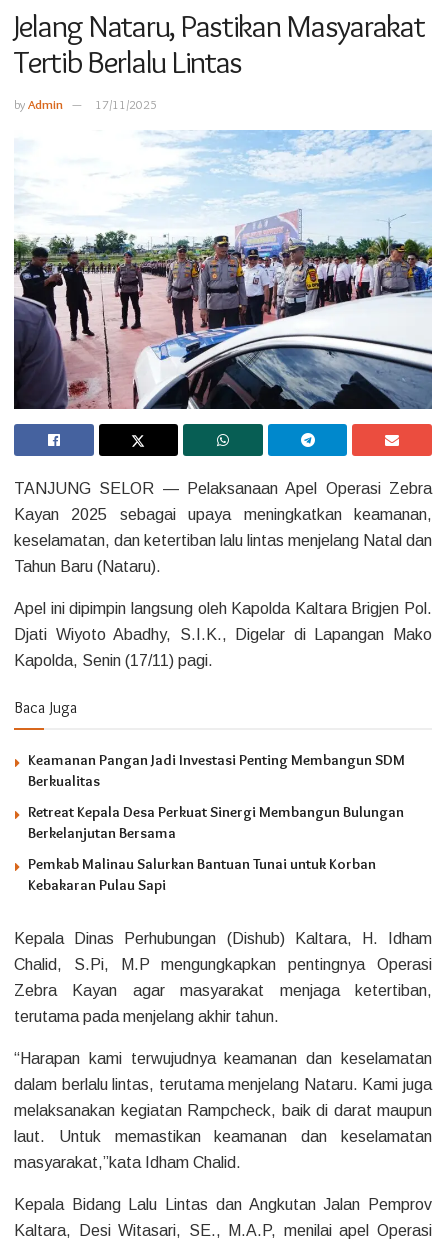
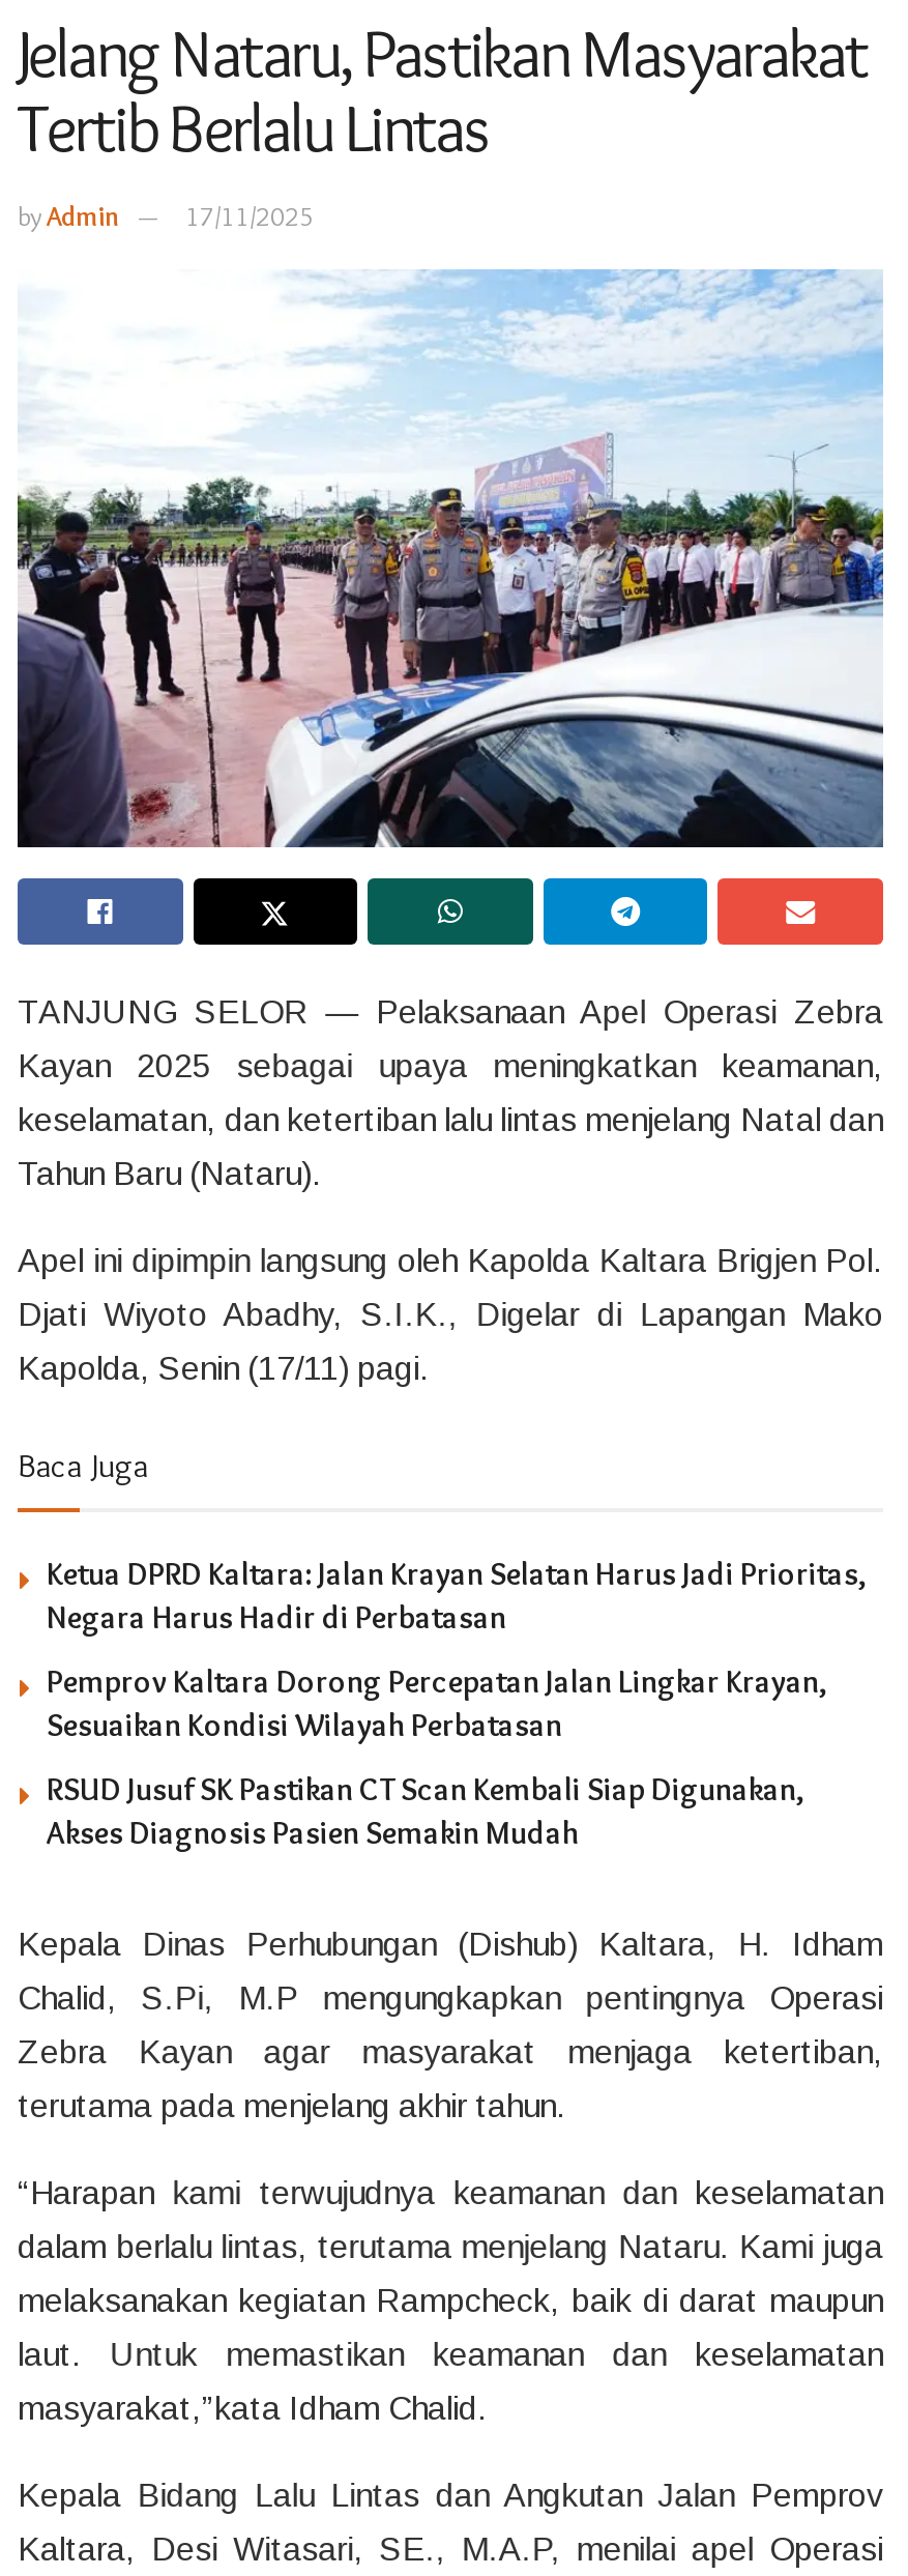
[28,751,405,790] Keamanan Pangan Jadi Investasi Penting Membangun SDM | Berkualitas -> [47,1556,867,1636] Ketua DPRD Kaltara: Jalan Krayan Selatan Harus Jadi Prioritas, | Negara Harus Hadir di Perbatasan
[28,803,404,842] Retreat Kepala Desa Perkuat Sinergi Membangun Bulungan | Berkelanjutan Bersama -> [47,1663,827,1744] Pemprov Kaltara Dorong Percepatan Jalan Lingkar Krayan, | Sesuaikan Kondisi Wilayah Perbatasan
[28,855,376,894] Pemkab Malinau Salurkan Bantuan Tunai untuk Korban | Kebakaran Pulau Sapi -> [47,1771,804,1852] RSUD Jusuf SK Pastikan CT Scan Kembali Siap Digunakan, | Akses Diagnosis Pasien Semakin Mudah

